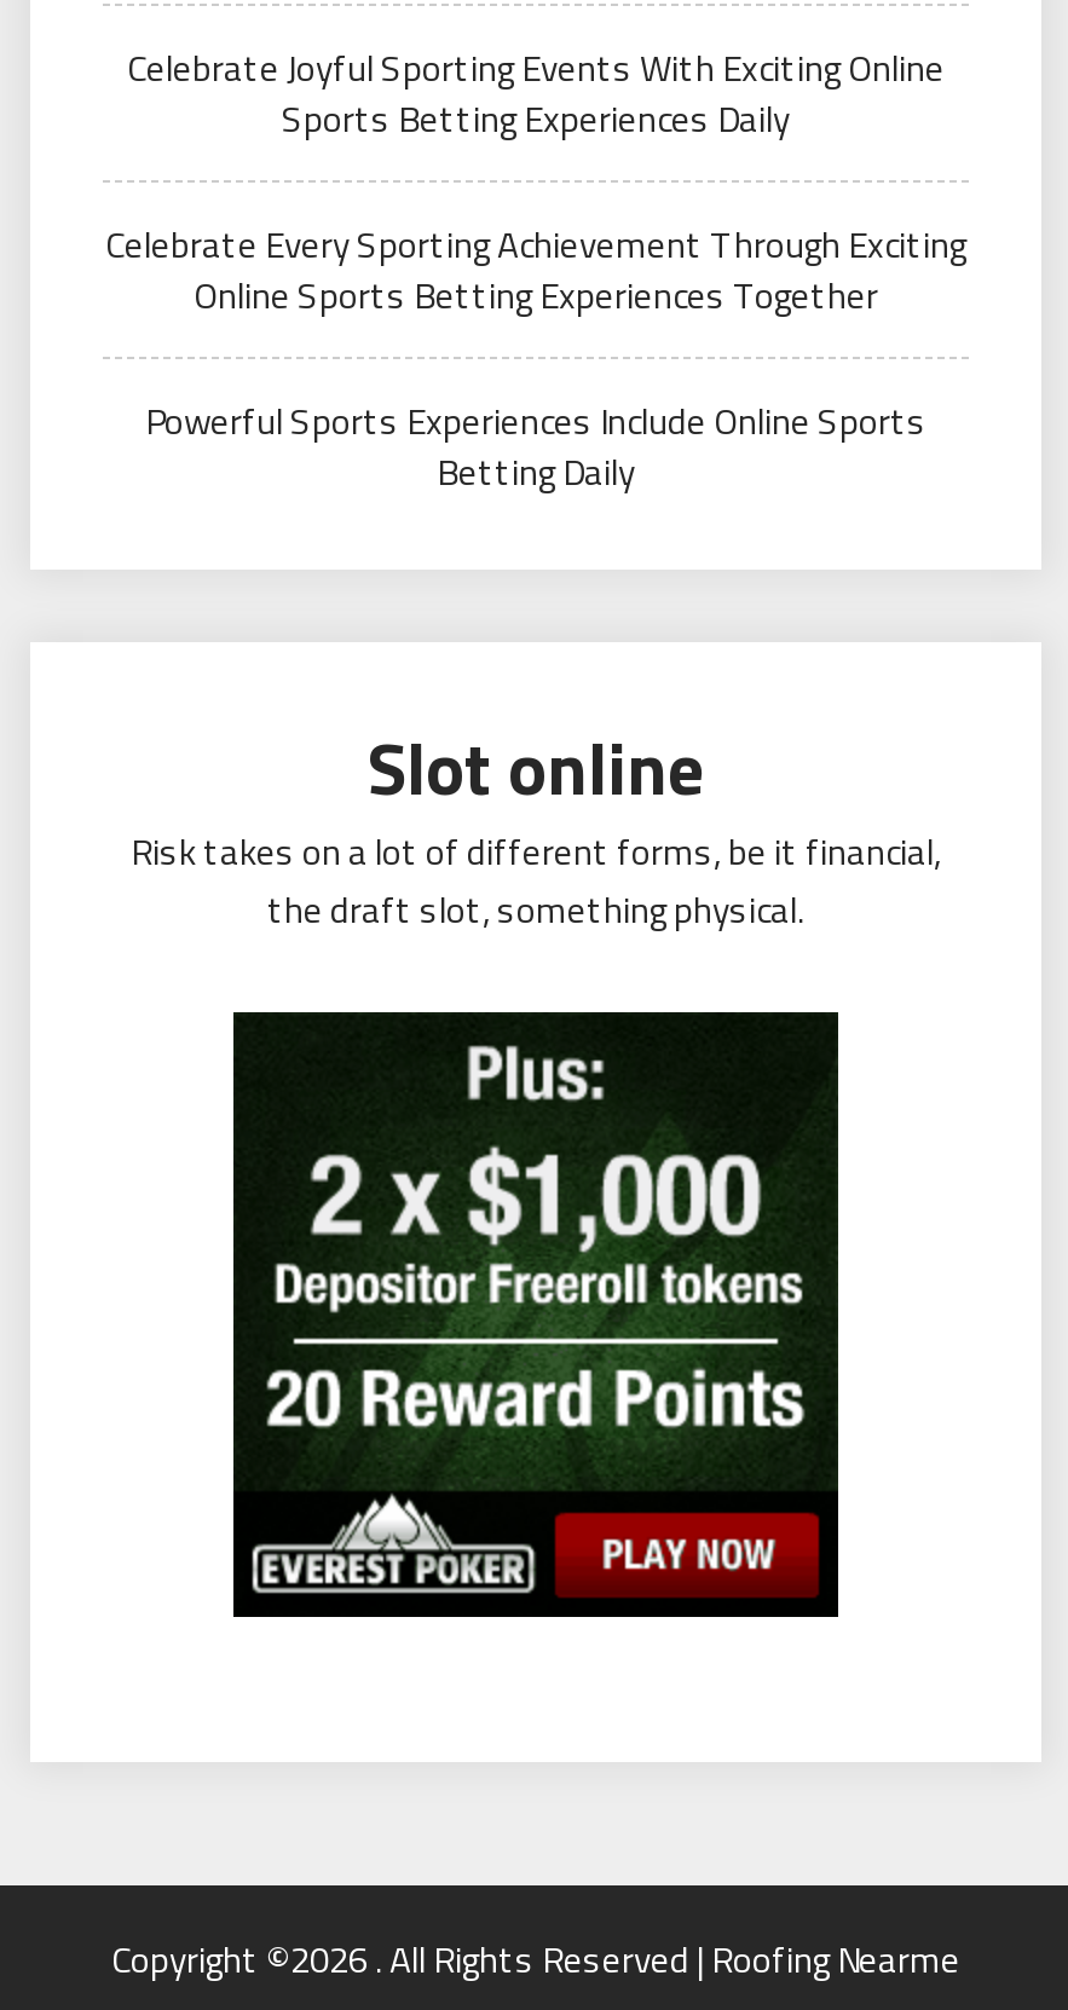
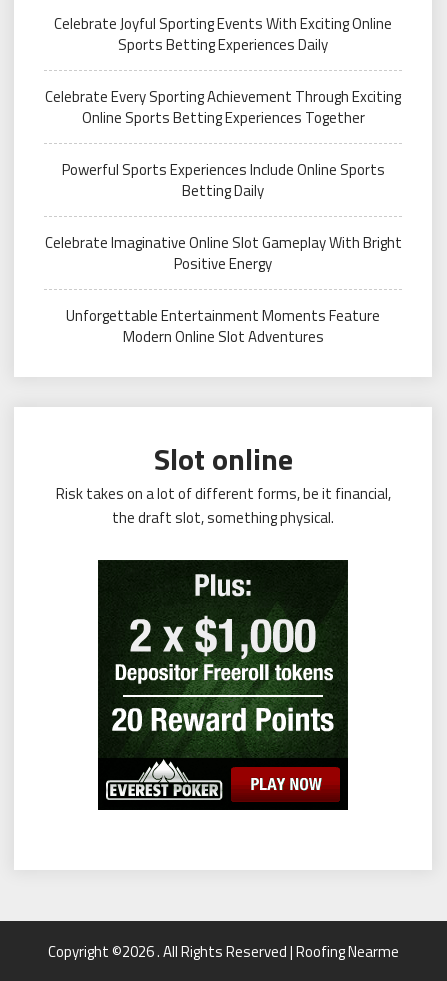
none -> [44,231,401,348] Celebrate Imaginative Online Slot Gameplay With Bright | Positive Energy | Unforgettable Entertainment Moments Feature | Modern Online Slot Adventures

